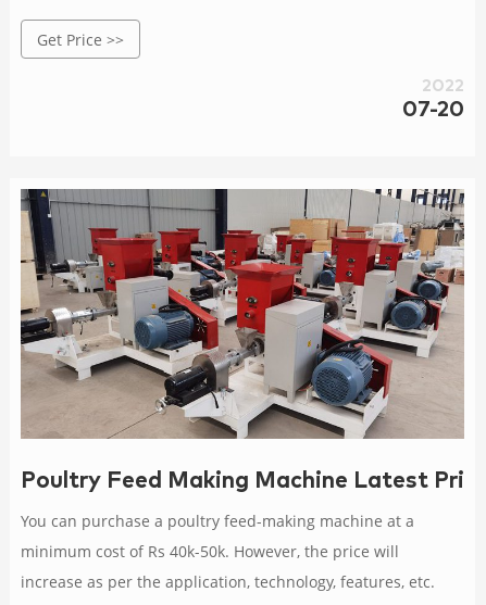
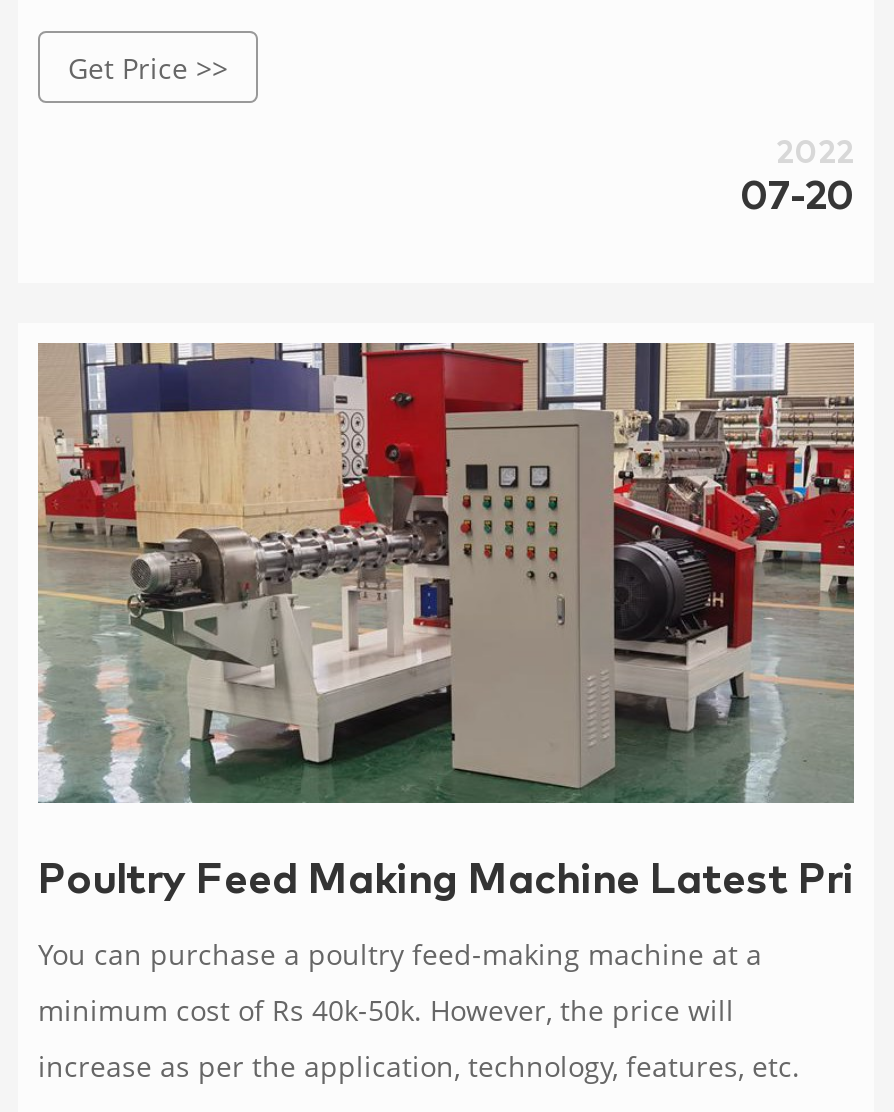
[21,188,464,439] [image] -> [38,343,856,805] [image]

